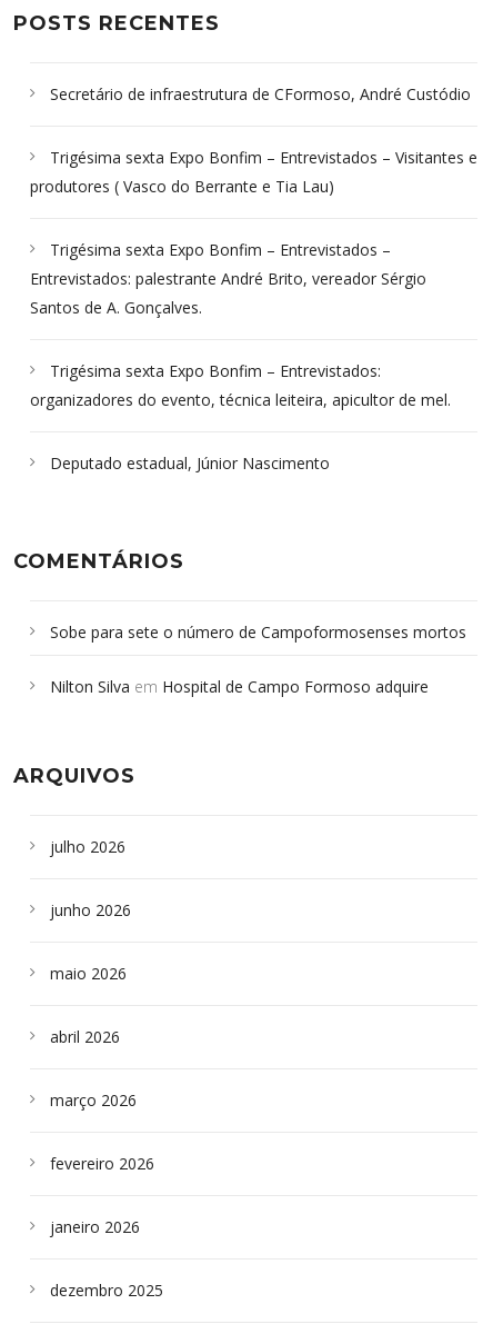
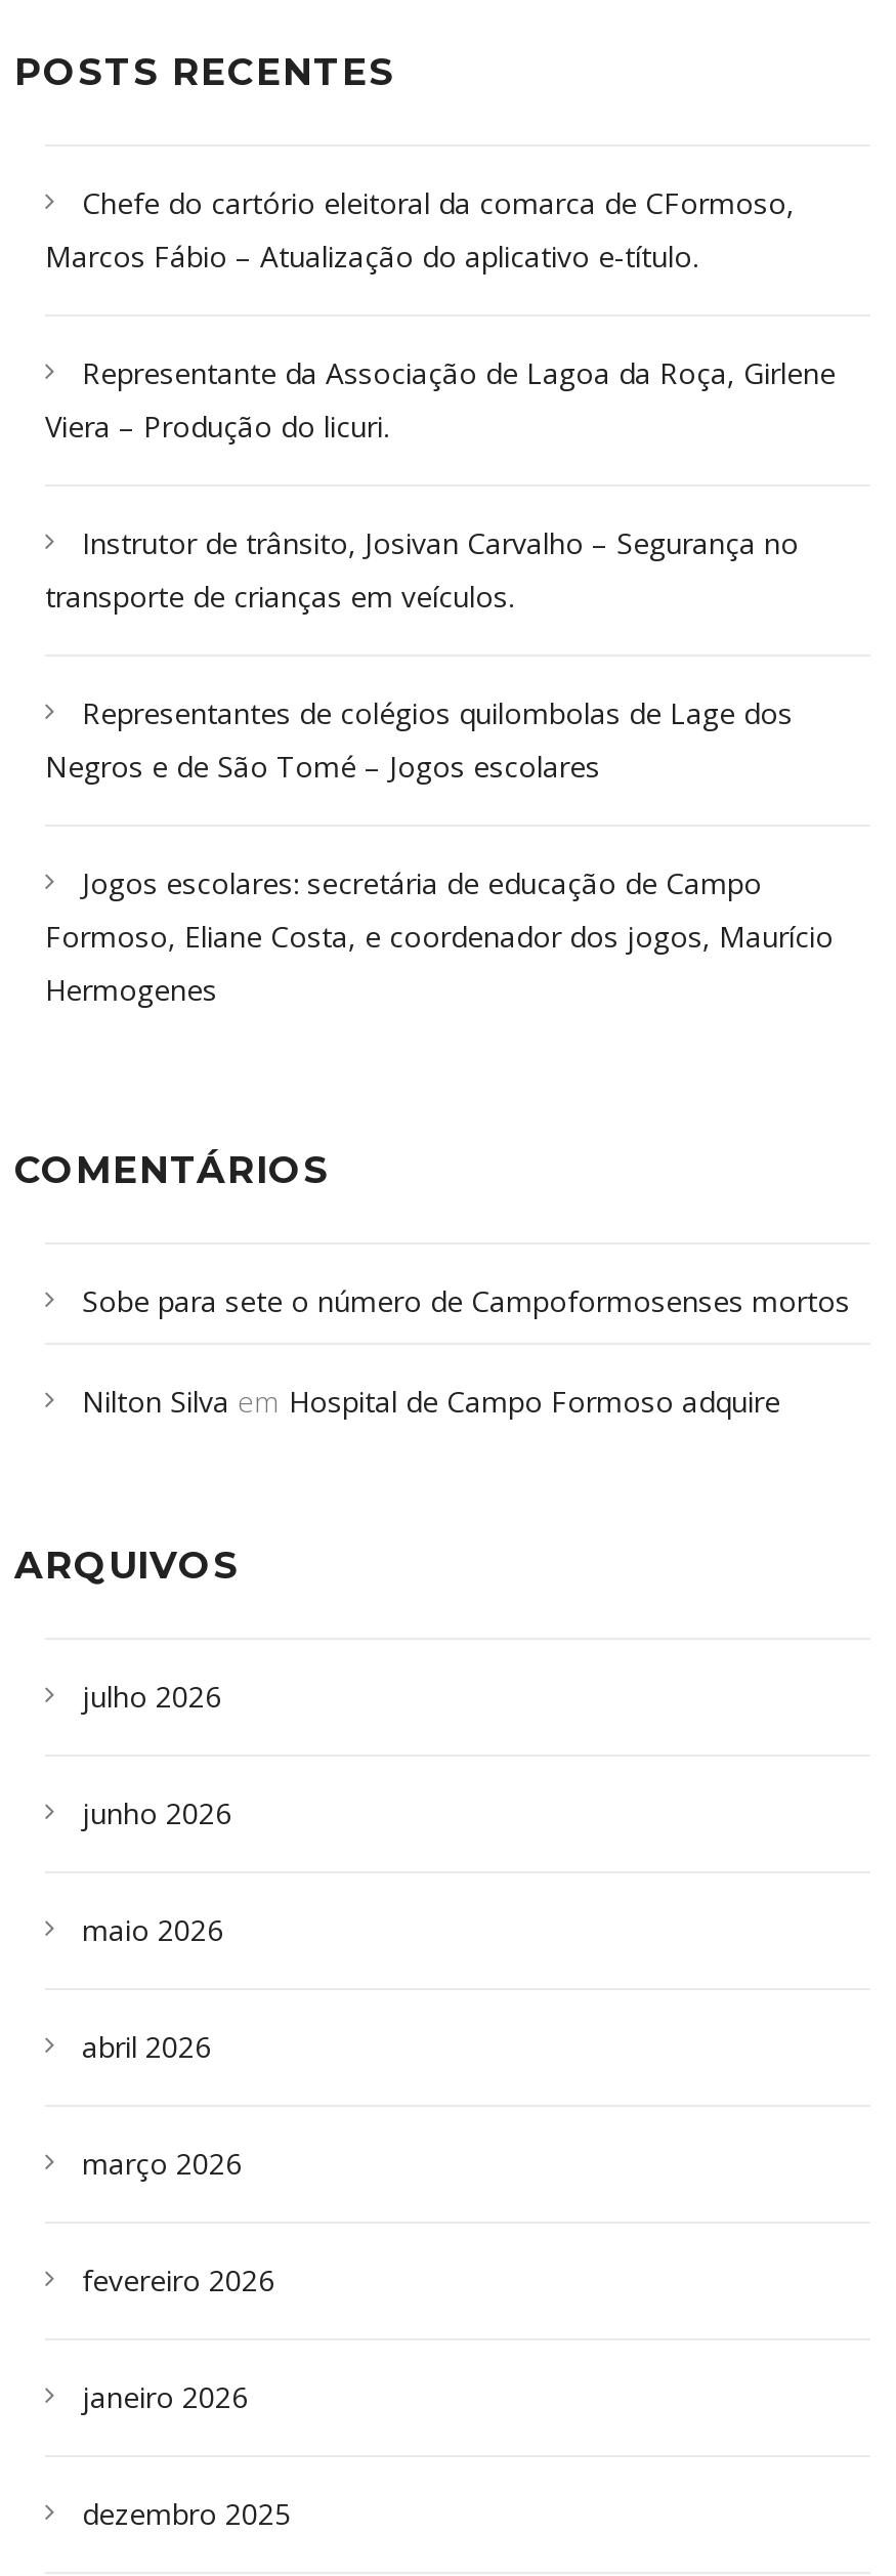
[50,83,471,104] Secretário de infraestrutura de CFormoso, André Custódio -> [45,183,795,275] Chefe do cartório eleitoral da comarca de CFormoso, | Marcos Fábio – Atualização do aplicativo e-título.
[30,146,477,196] Trigésima sexta Expo Bonfim – Entrevistados – Visitantes e | produtores ( Vasco do Berrante e Tia Lau) -> [45,353,836,445] Representante da Associação de Lagoa da Roça, Girlene | Viera – Produção do licuri.
[30,239,426,318] Trigésima sexta Expo Bonfim – Entrevistados – | Entrevistados: palestrante André Brito, vereador Sérgio | Santos de A. Gonçalves. -> [45,523,799,615] Instrutor de trânsito, Josivan Carvalho – Segurança no | transporte de crianças em veículos.
[30,360,451,410] Trigésima sexta Expo Bonfim – Entrevistados: | organizadores do evento, técnica leiteira, apicultor de mel. -> [45,693,793,785] Representantes de colégios quilombolas de Lage dos | Negros e de São Tomé – Jogos escolares
[50,452,330,473] Deputado estadual, Júnior Nascimento -> [45,863,834,1008] Jogos escolares: secretária de educação de Campo | Formoso, Eliane Costa, e coordenador dos jogos, Maurício | Hermogenes

